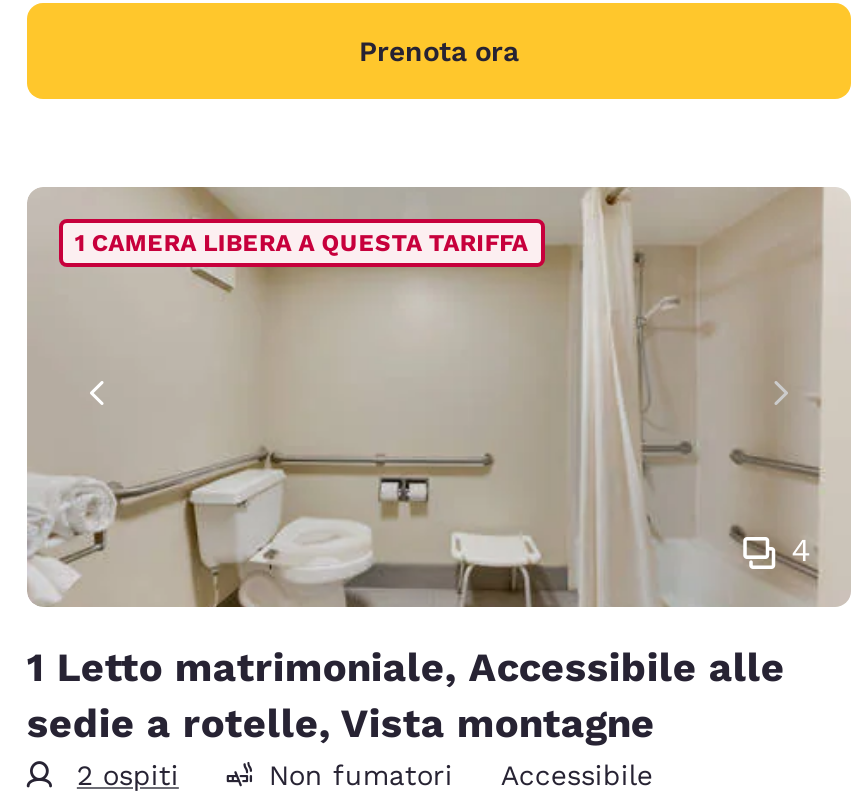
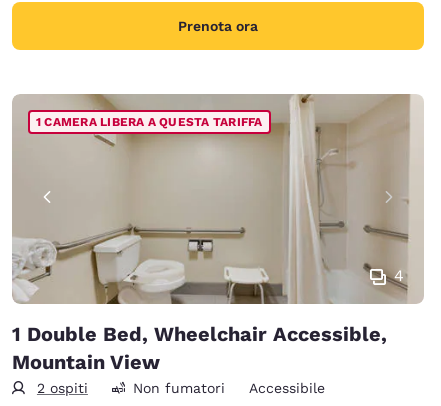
[27,643,785,747] 1 Letto matrimoniale, Accessibile alle | sedie a rotelle, Vista montagne -> [12,322,387,374] 1 Double Bed, Wheelchair Accessible, | Mountain View

